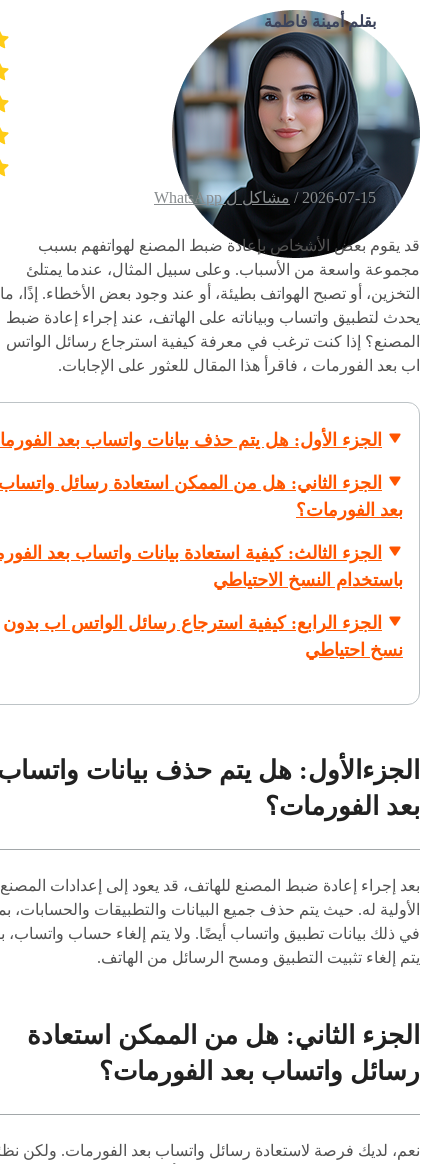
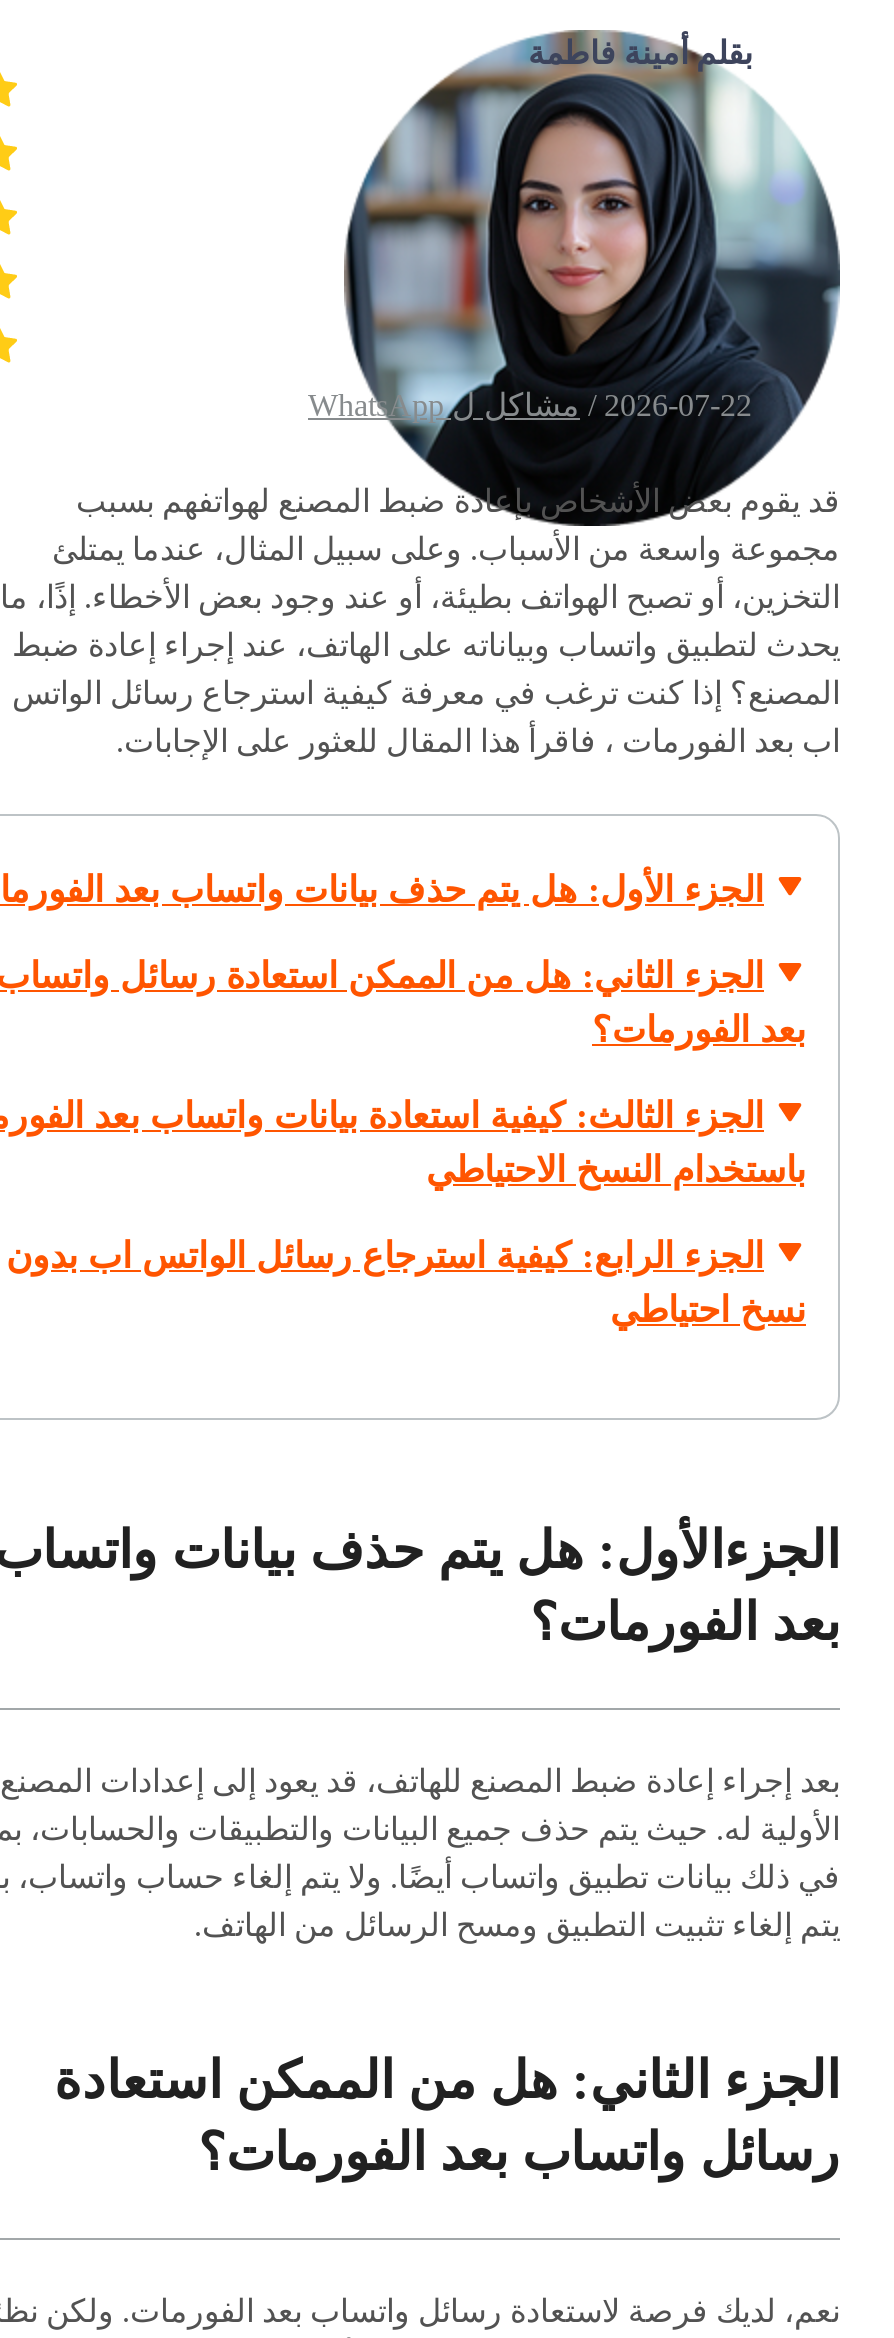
[302,189,376,206] 2026-07-15 / -> [604,388,752,422] 2026-07-22 /

